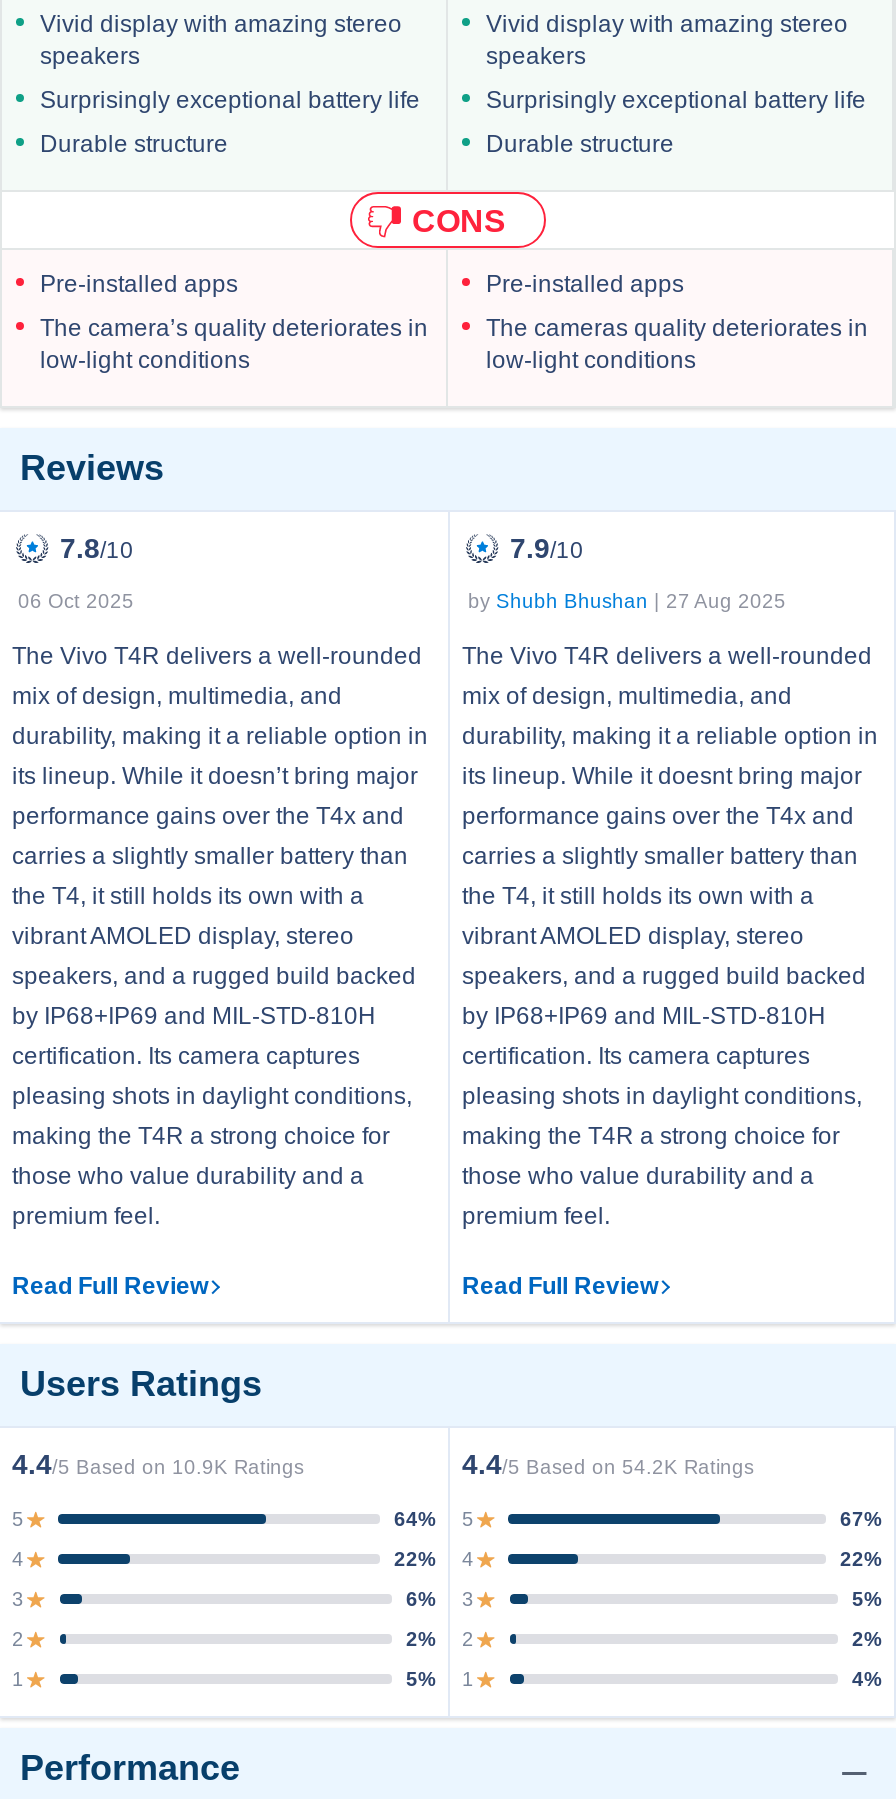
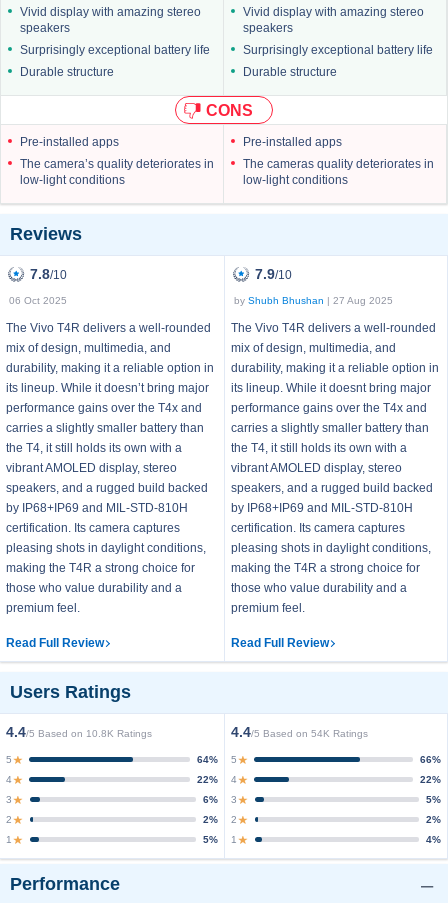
[12,1447,304,1479] 4.4/5 Based on 10.9K Ratings -> [6,724,152,740] 4.4/5 Based on 10.8K Ratings
[462,1447,754,1479] 4.4/5 Based on 54.2K Ratings -> [231,724,368,740] 4.4/5 Based on 54K Ratings
[840,1508,882,1530] 67% -> [420,754,441,765] 66%

